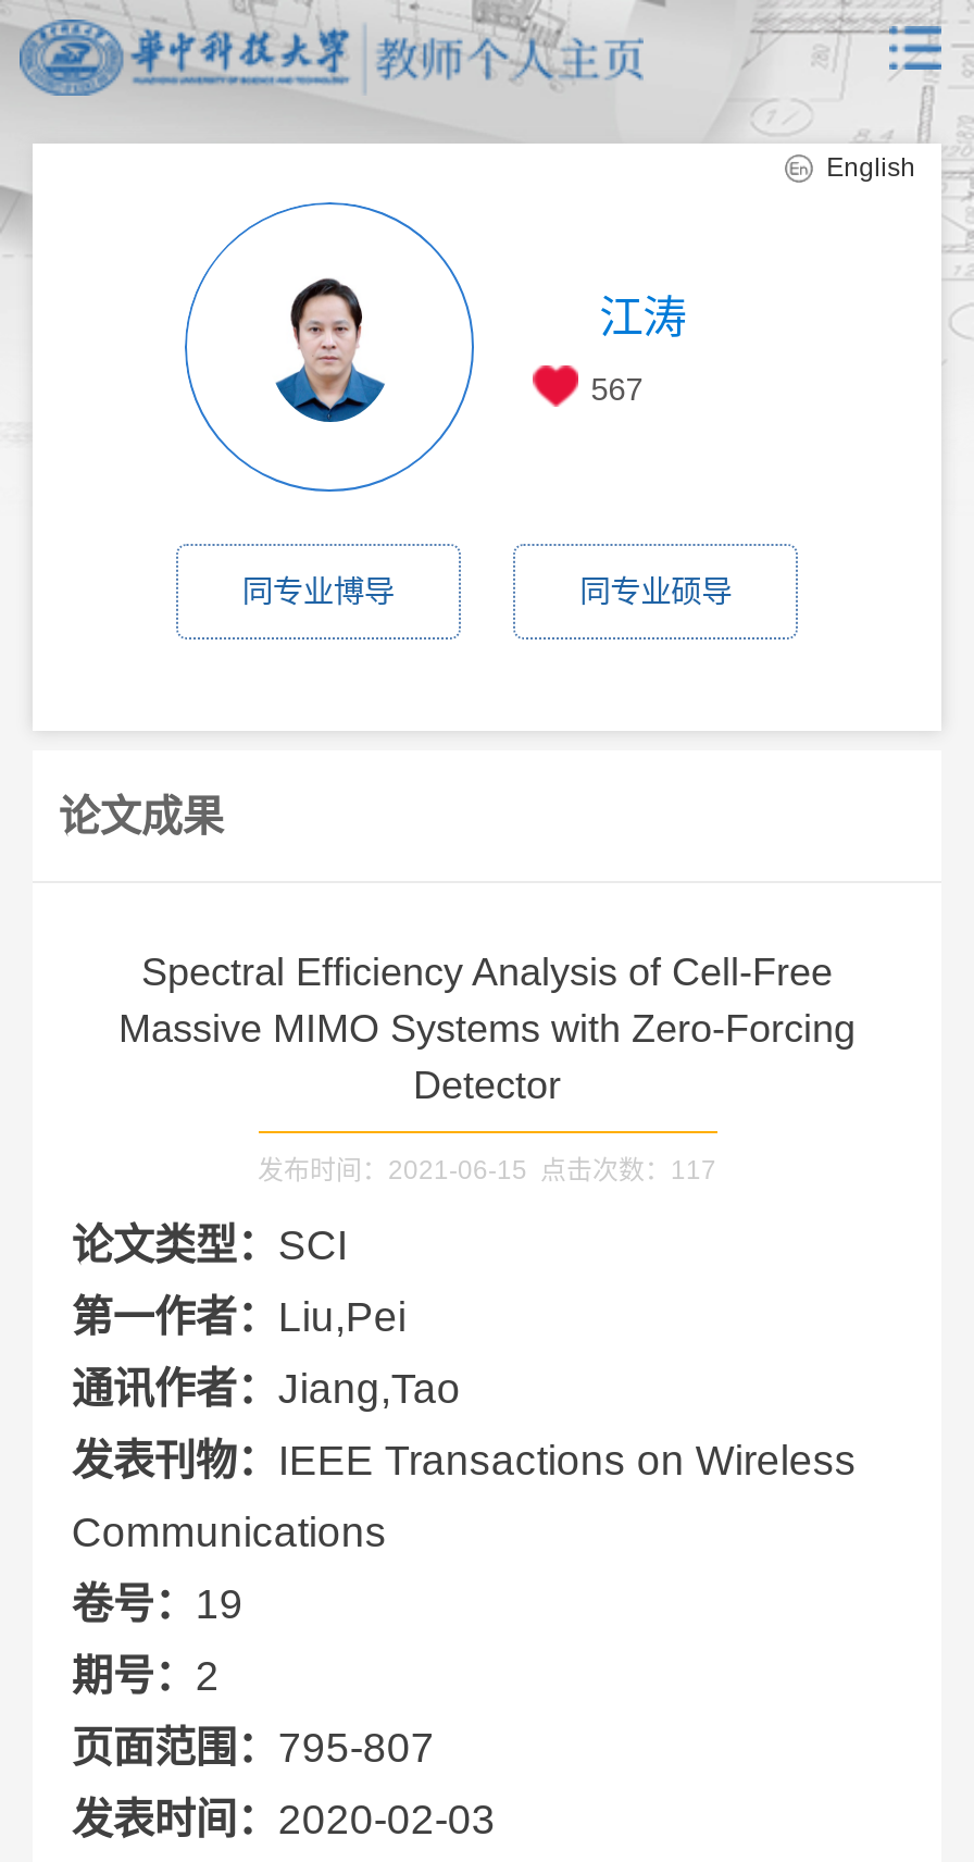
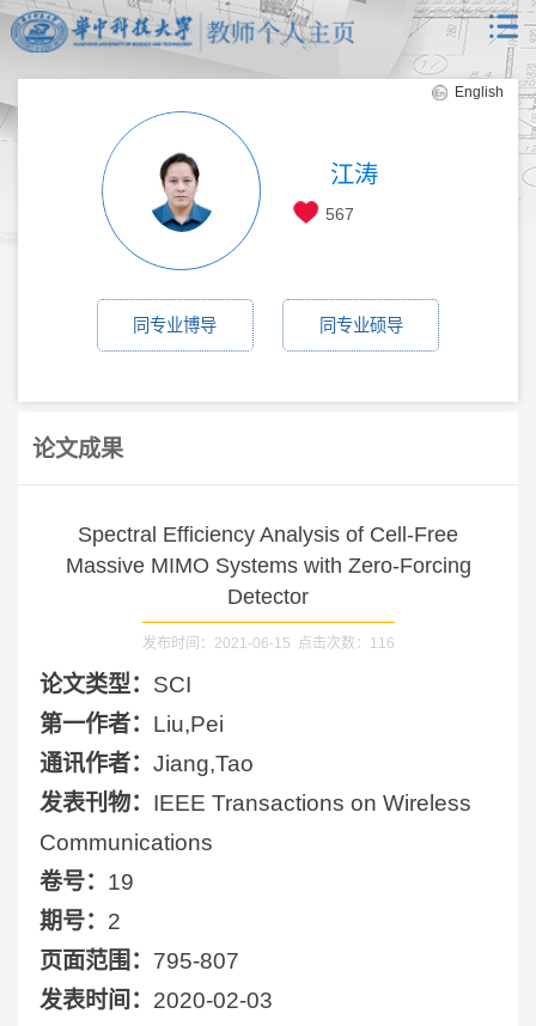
[258,1155,716,1186] 发布时间：2021-06-15 点击次数：117 -> [142,635,394,652] 发布时间：2021-06-15 点击次数：116

